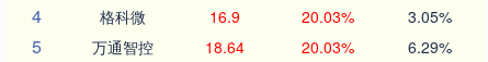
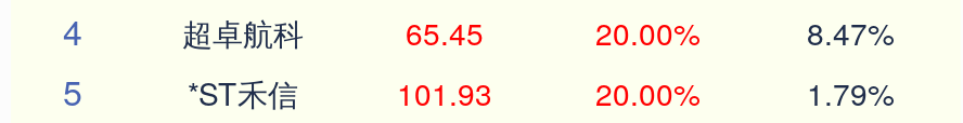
[100,6,452,28] 格科微 | 16.9 | 20.03% | 3.05% -> [182,11,894,55] 超卓航科 | 65.45 | 20.00% | 8.47%
[92,36,452,58] 万通智控 | 18.64 | 20.03% | 6.29% -> [188,72,894,115] *ST禾信 | 101.93 | 20.00% | 1.79%

